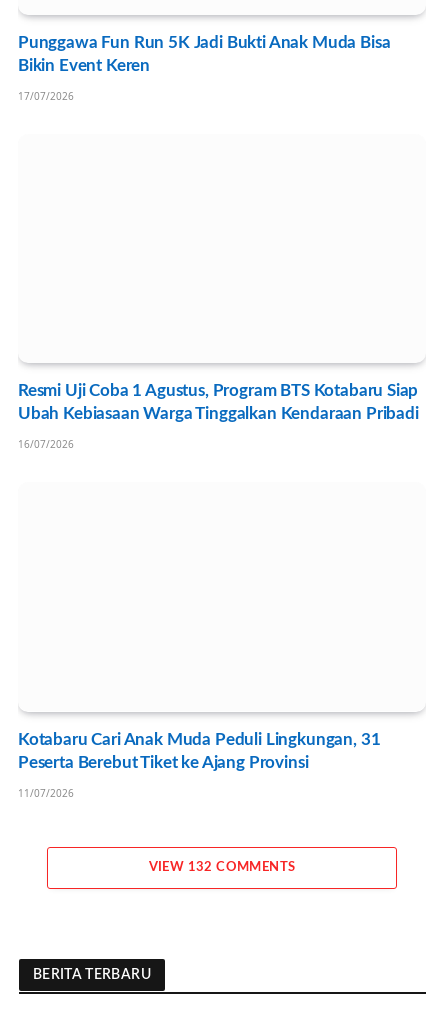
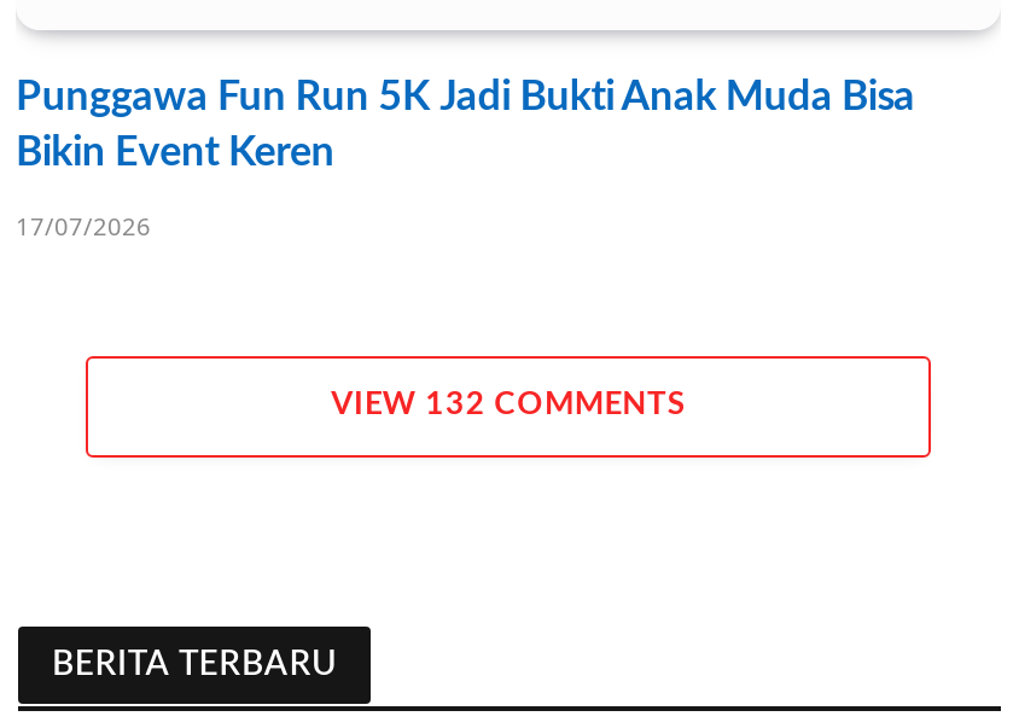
[18,382,419,451] Resmi Uji Coba 1 Agustus, Program BTS Kotabaru Siap | Ubah Kebiasaan Warga Tinggalkan Kendaraan Pribadi | 16/07/2026 -> none
[18,731,380,800] Kotabaru Cari Anak Muda Peduli Lingkungan, 31 | Peserta Berebut Tiket ke Ajang Provinsi | 11/07/2026 -> none

